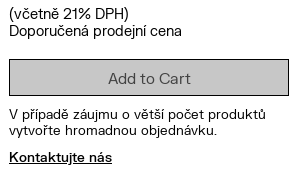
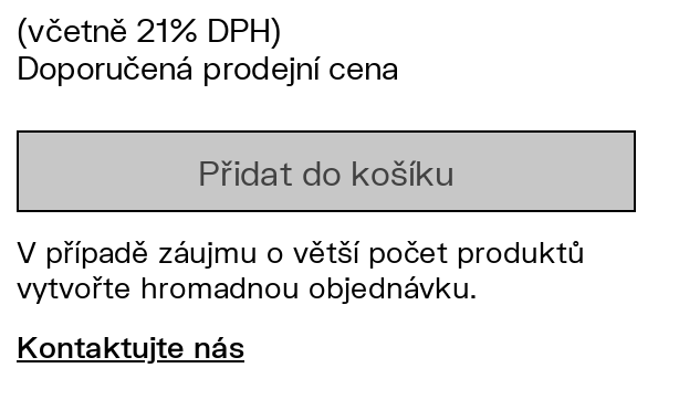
[107,68,190,86] Add to Cart -> [198,151,455,191] Přidat do košíku

